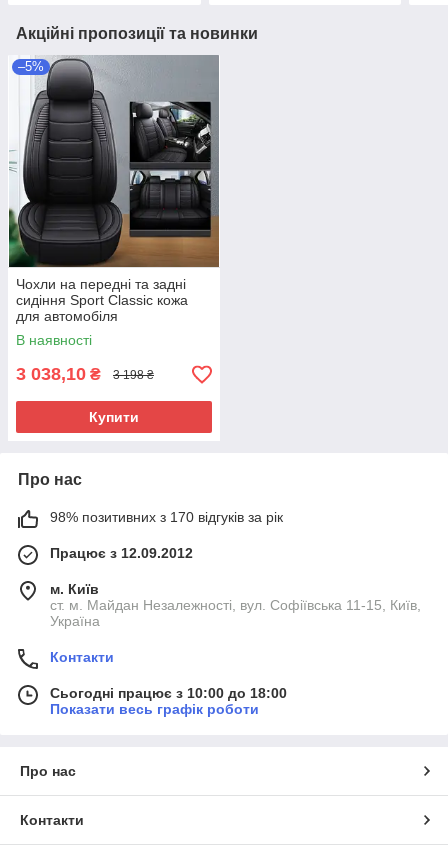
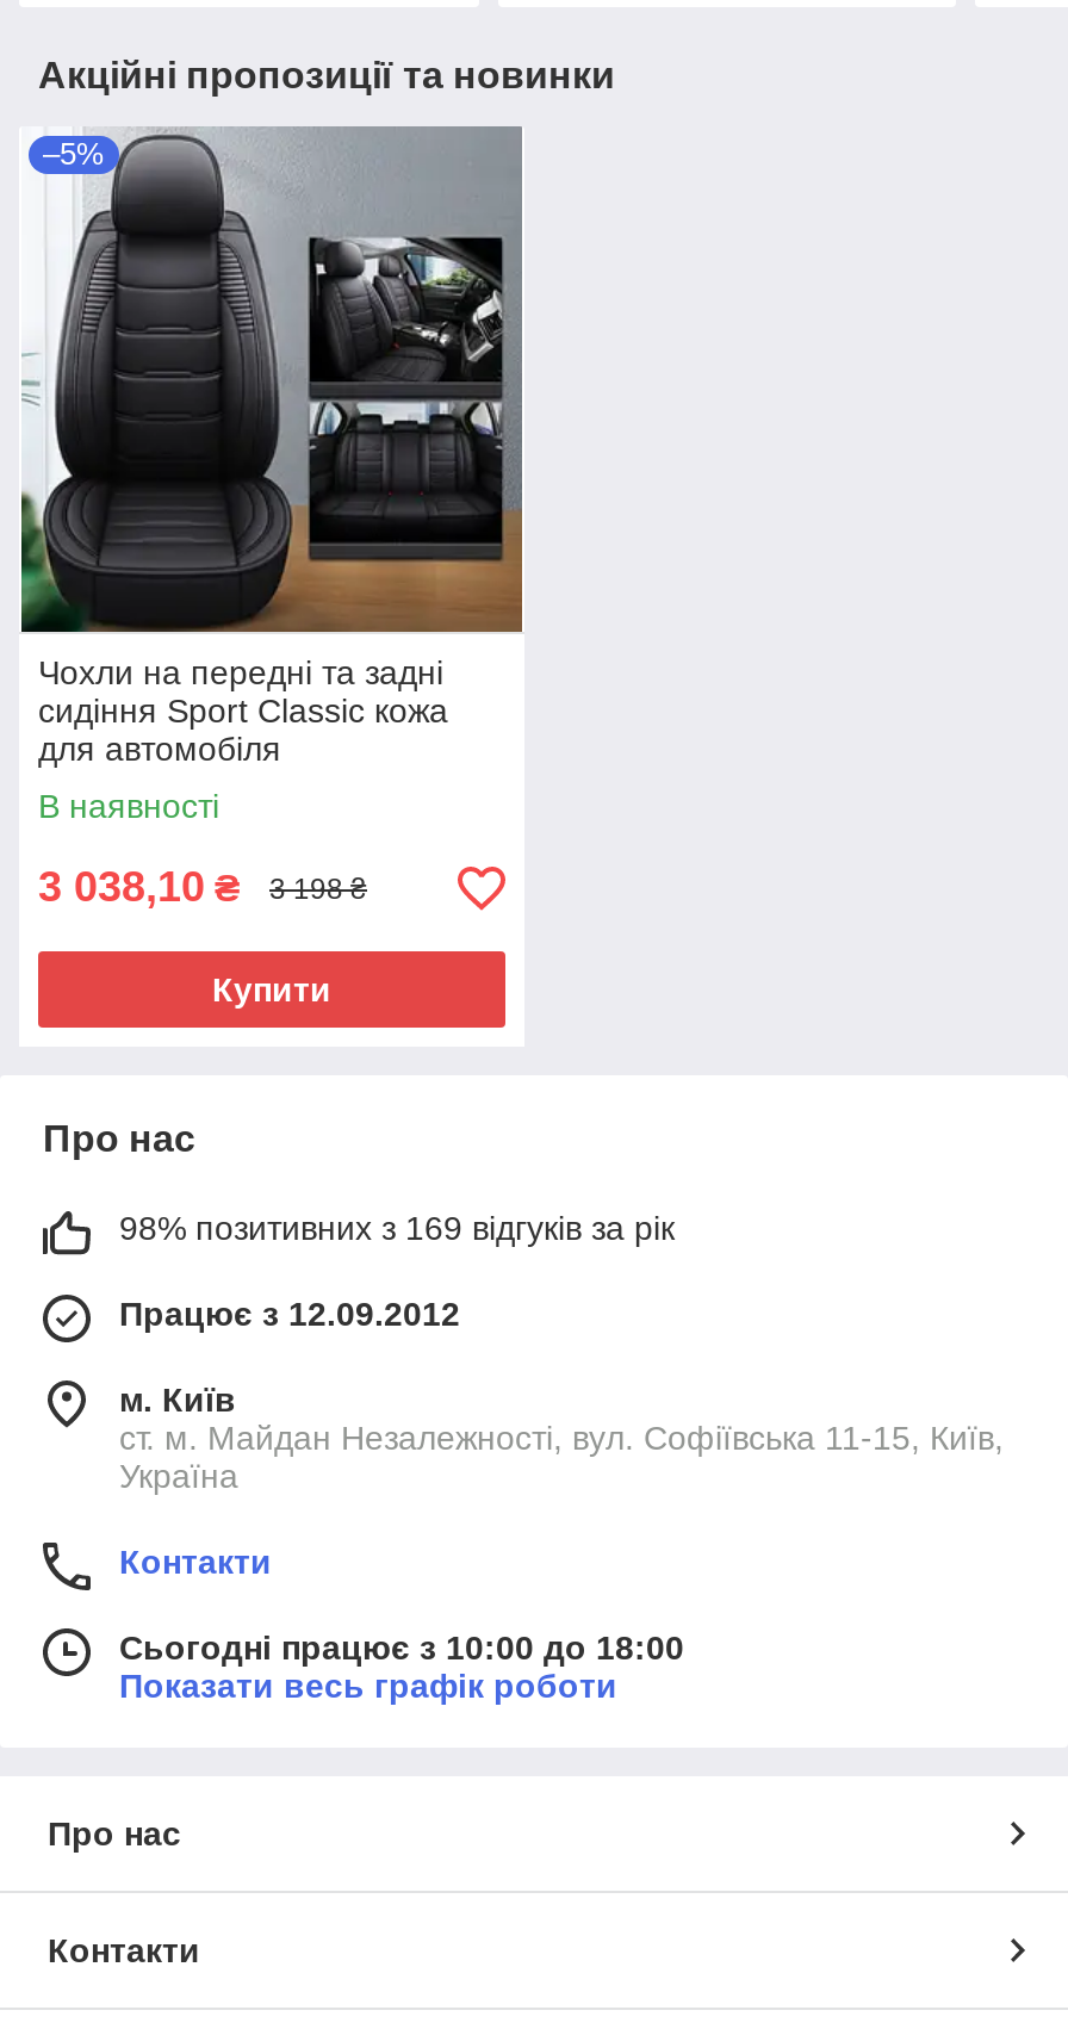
[50,509,283,525] 98% позитивних з 170 відгуків за рік -> [119,1210,675,1248] 98% позитивних з 169 відгуків за рік

